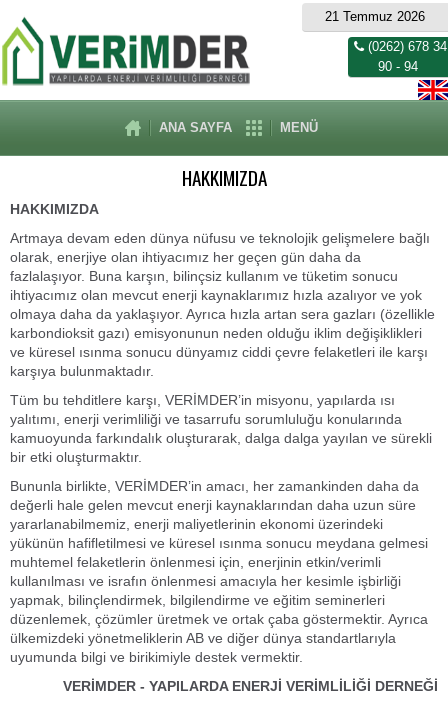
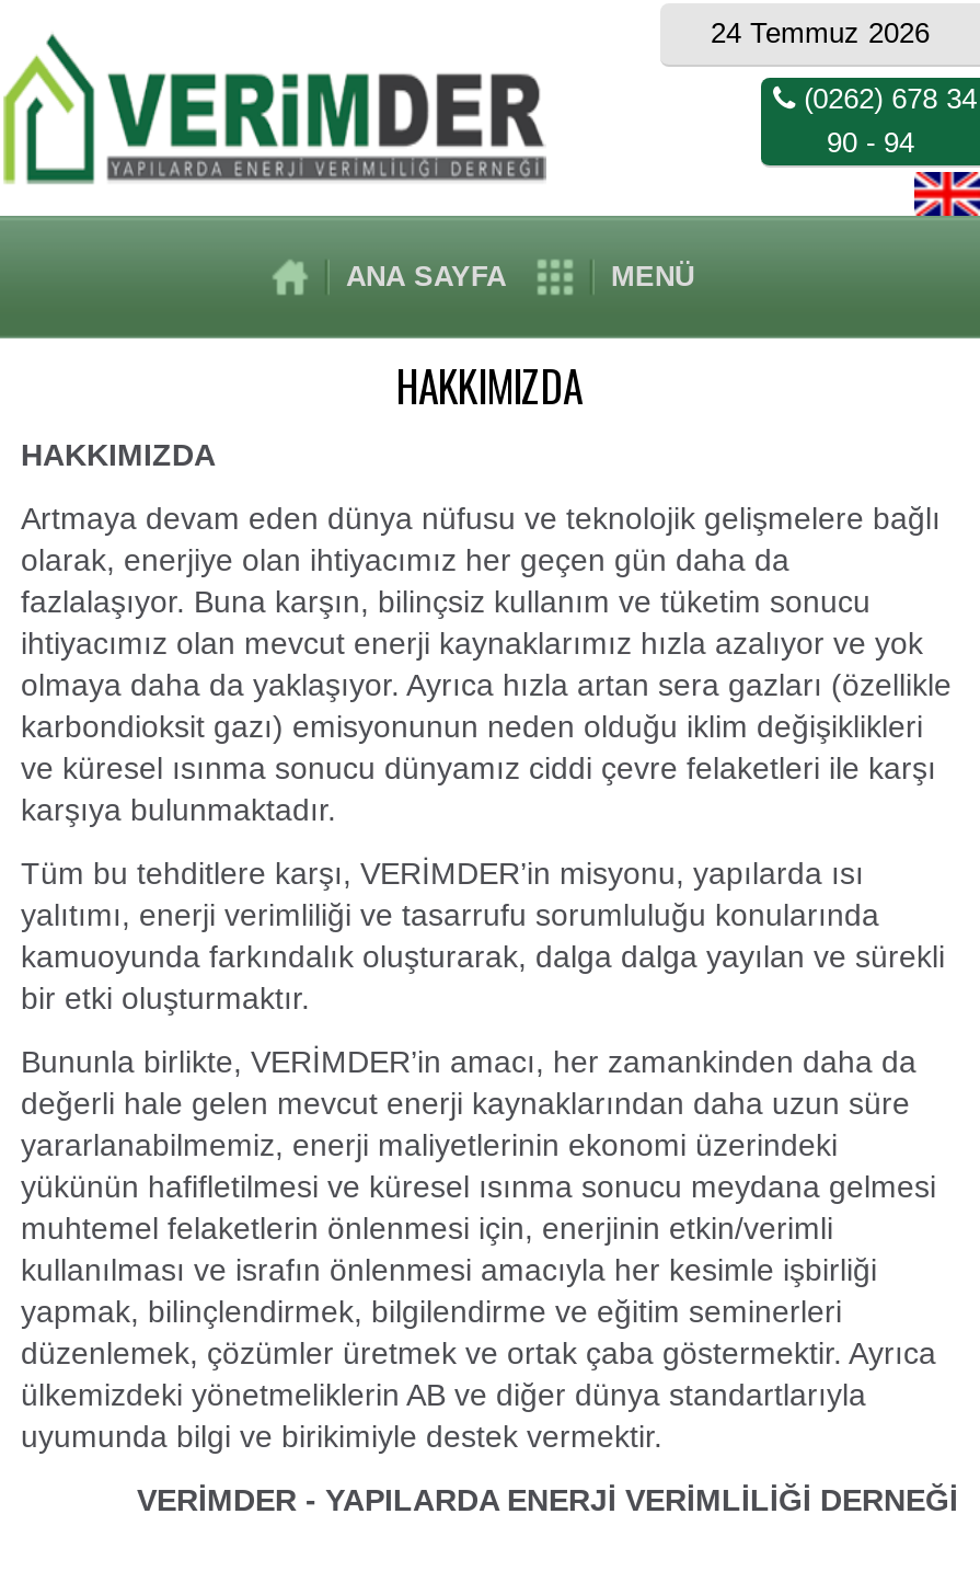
[325,9,425,24] 21 Temmuz 2026 -> [711,16,930,49] 24 Temmuz 2026

